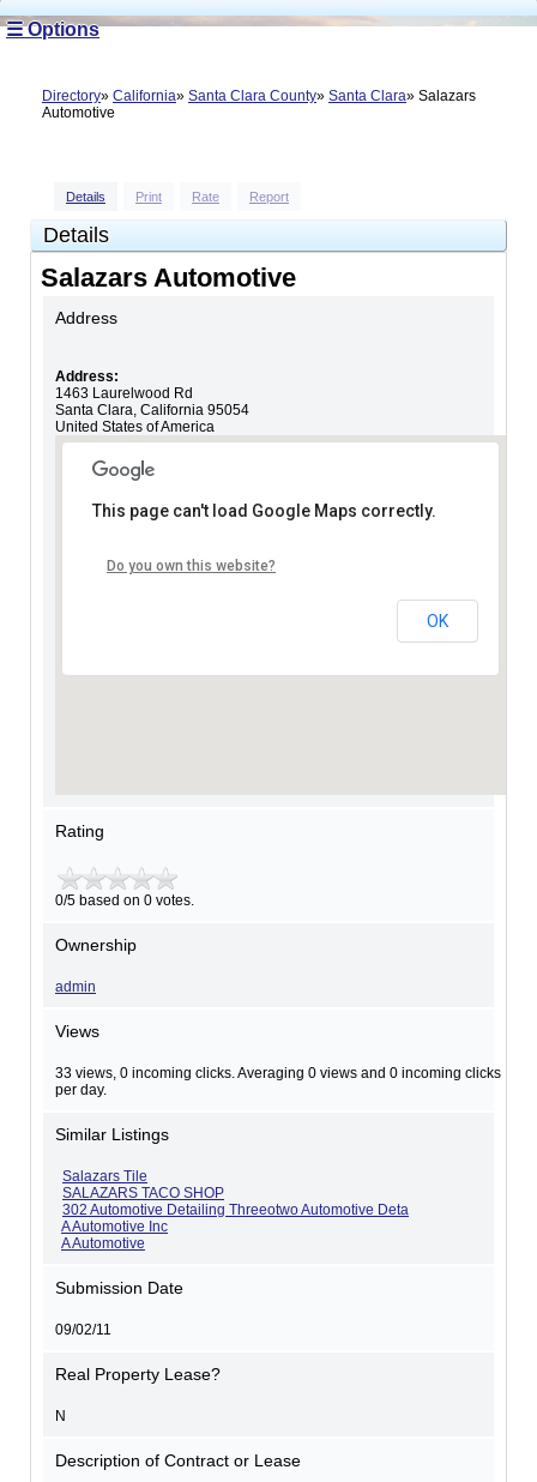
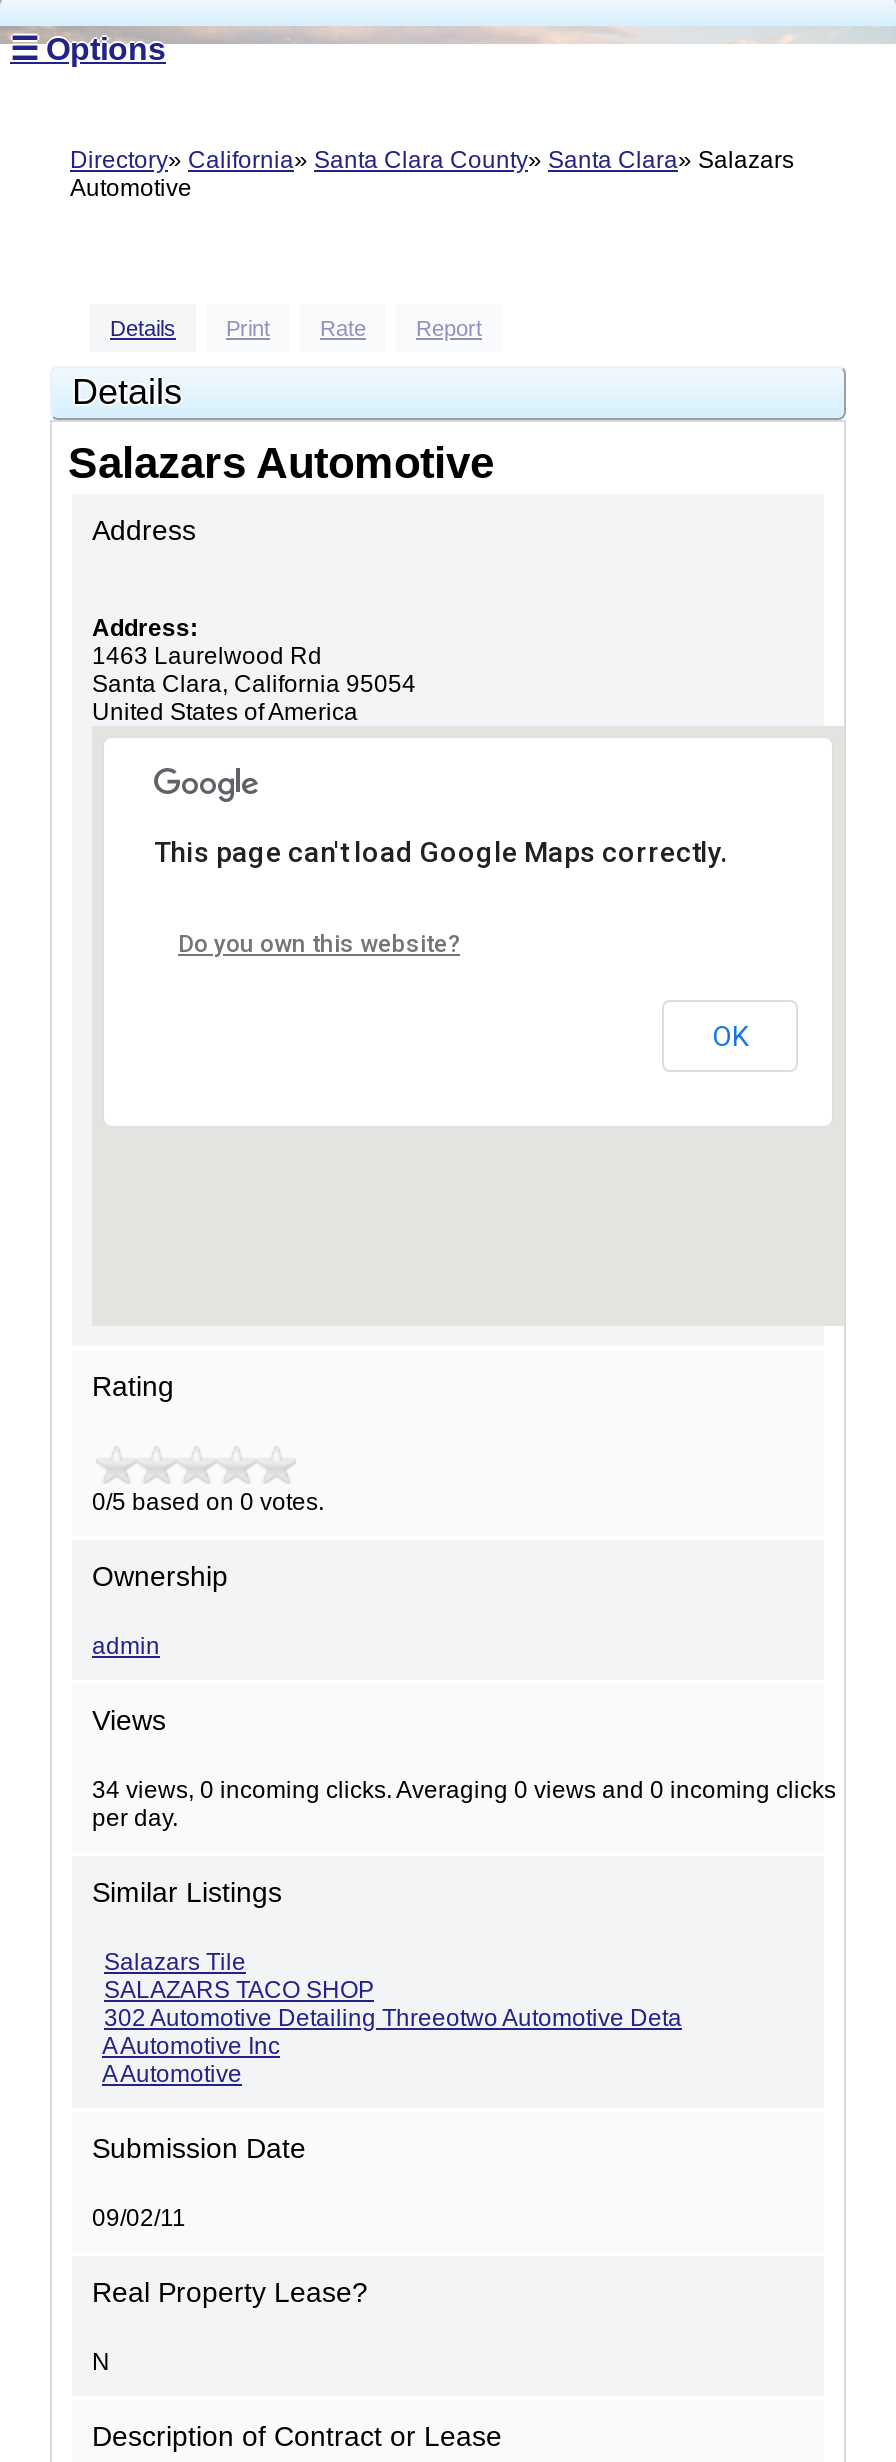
[55,1065,501,1082] 33 views, 0 incoming clicks. Averaging 0 views and 0 incoming clicks -> [92,1776,836,1804] 34 views, 0 incoming clicks. Averaging 0 views and 0 incoming clicks

